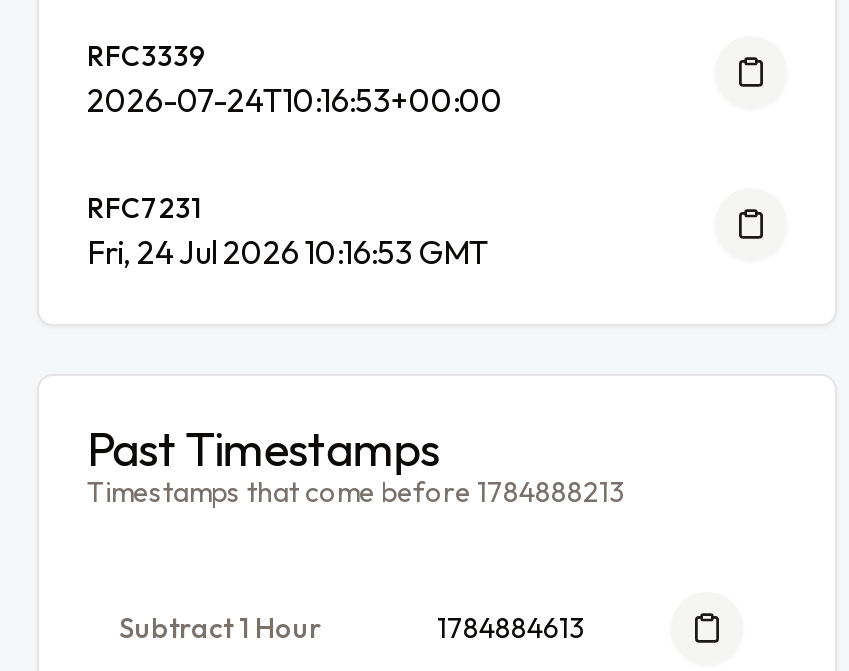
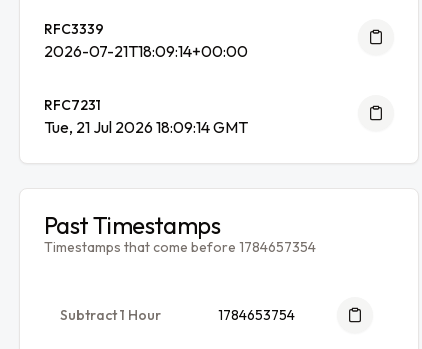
[87,80,503,120] 2026-07-24T10:16:53+00:00 -> [44,41,248,61] 2026-07-21T18:09:14+00:00
[87,232,489,272] Fri, 24 Jul 2026 10:16:53 GMT -> [44,117,248,137] Tue, 21 Jul 2026 18:09:14 GMT
[87,474,625,510] Timestamps that come before 1784888213 -> [44,238,316,256] Timestamps that come before 1784657354
[437,610,585,646] 1784884613 -> [218,306,295,324] 1784653754

